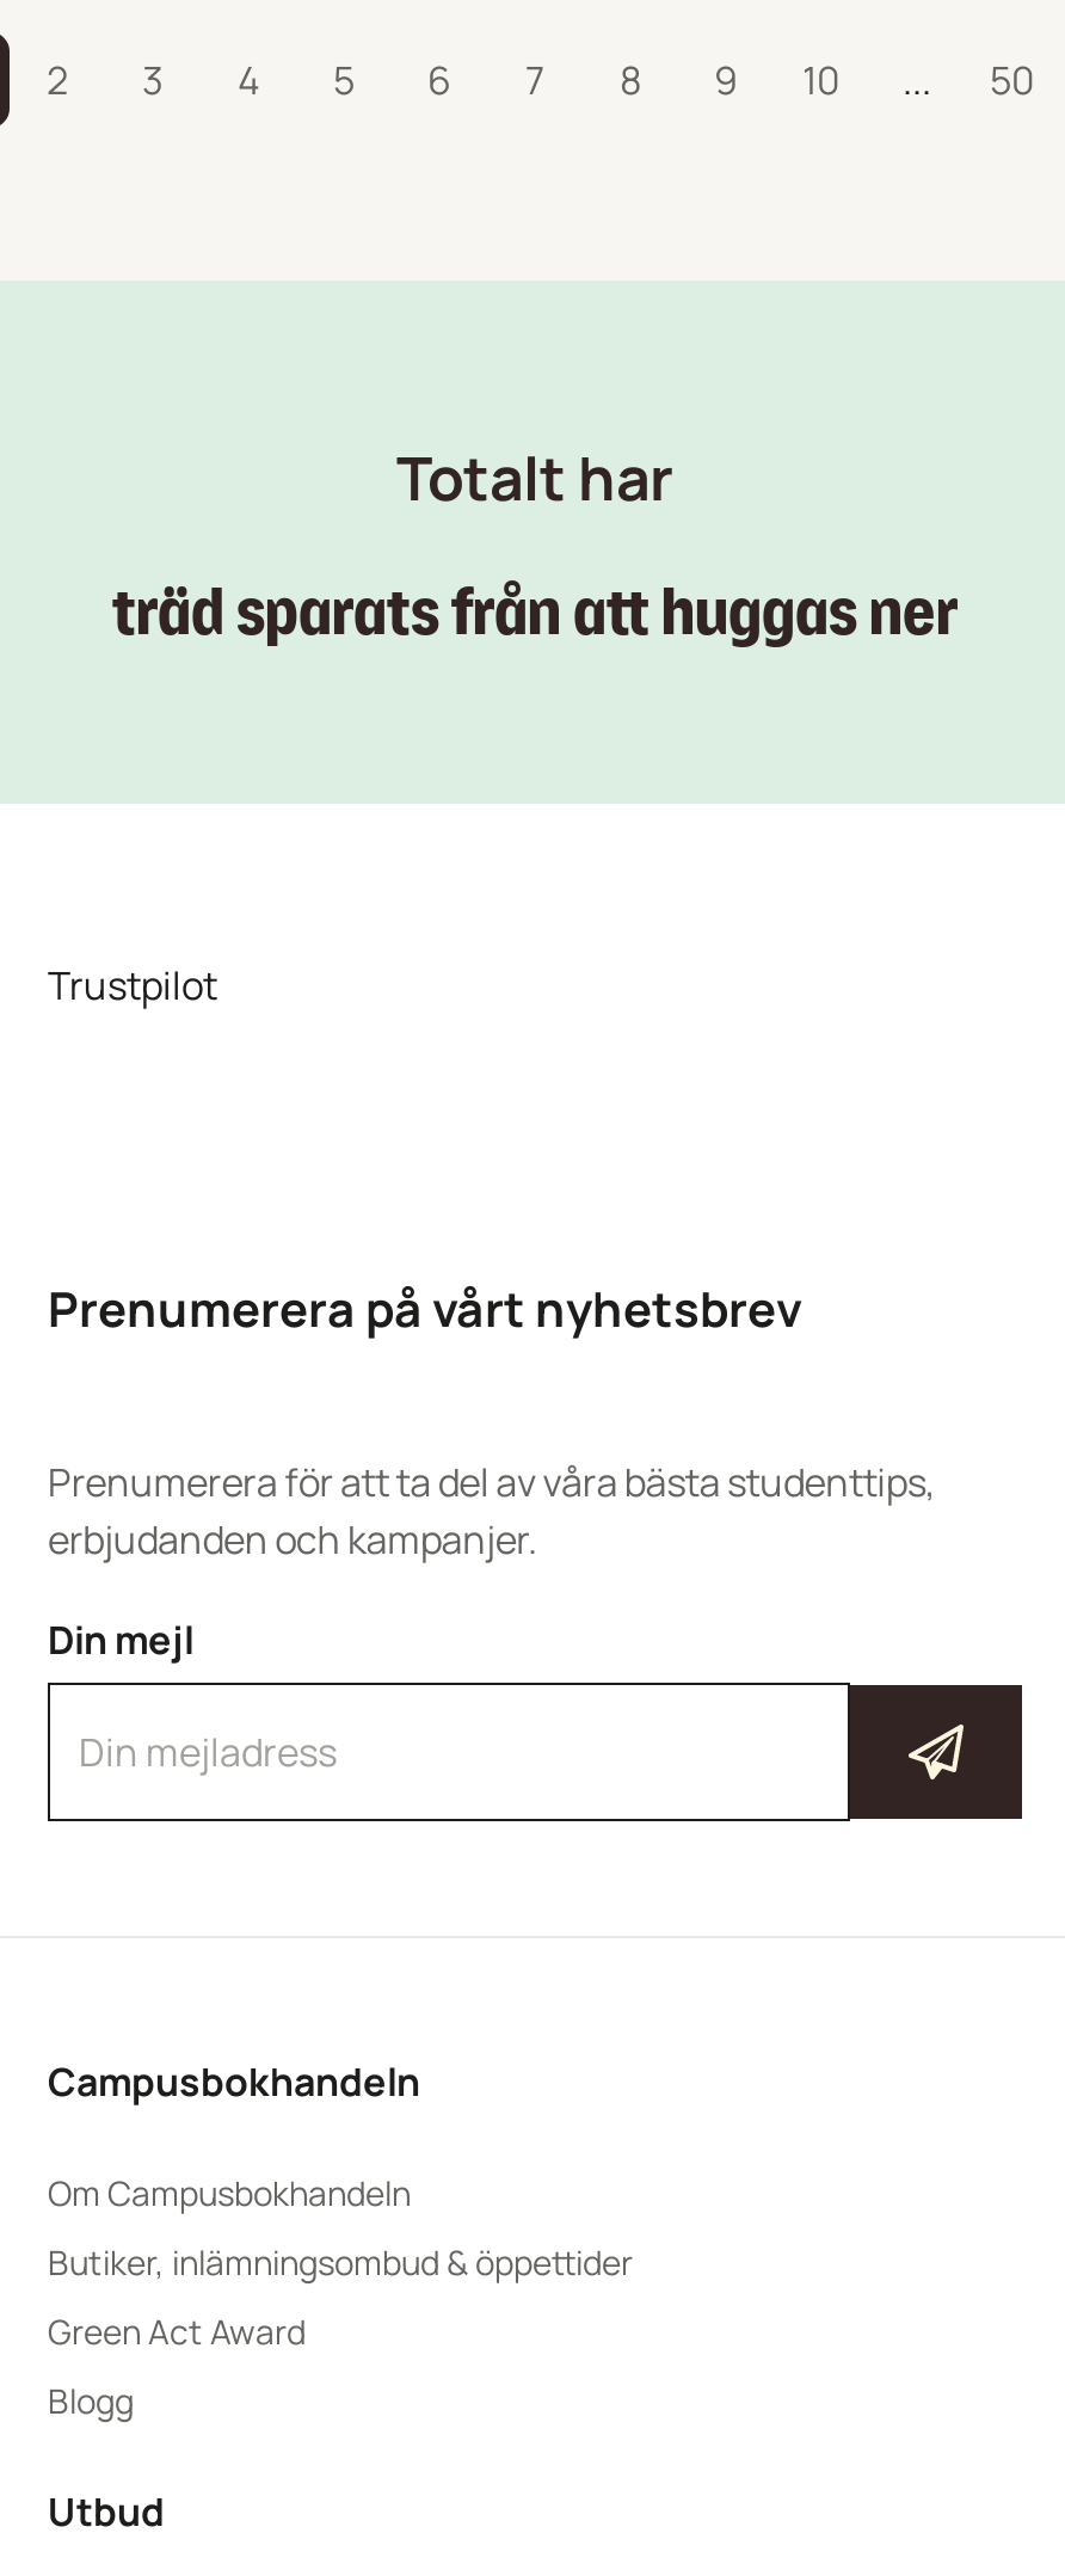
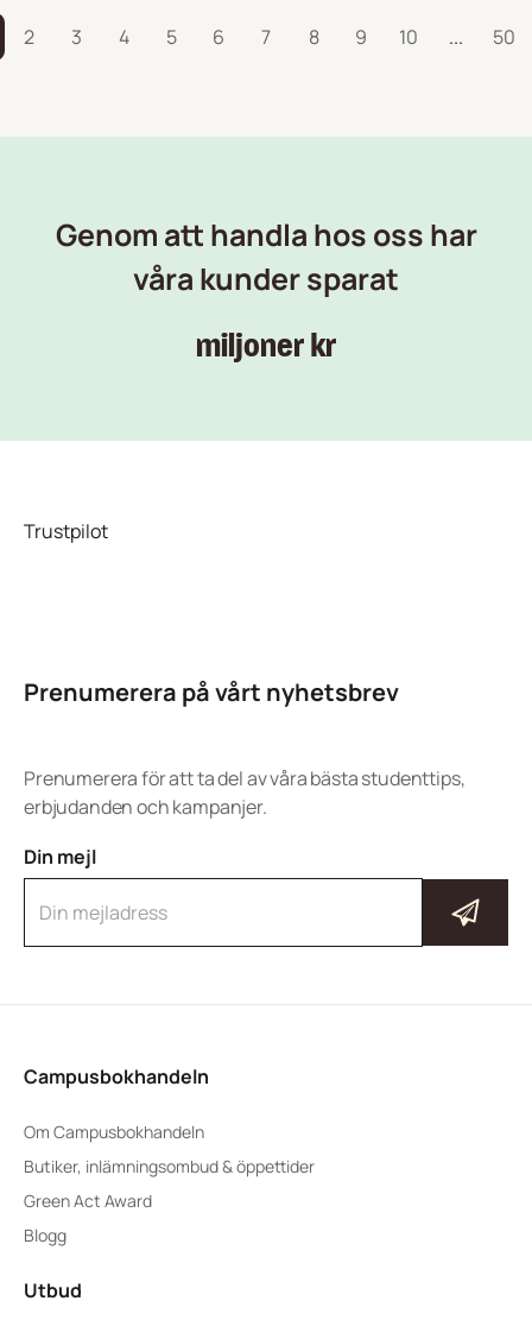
[396,436,673,519] Totalt har -> [55,214,477,299] Genom att handla hos oss har | våra kunder sparat
[112,574,958,656] träd sparats från att huggas ner -> [196,327,336,367] miljoner kr

